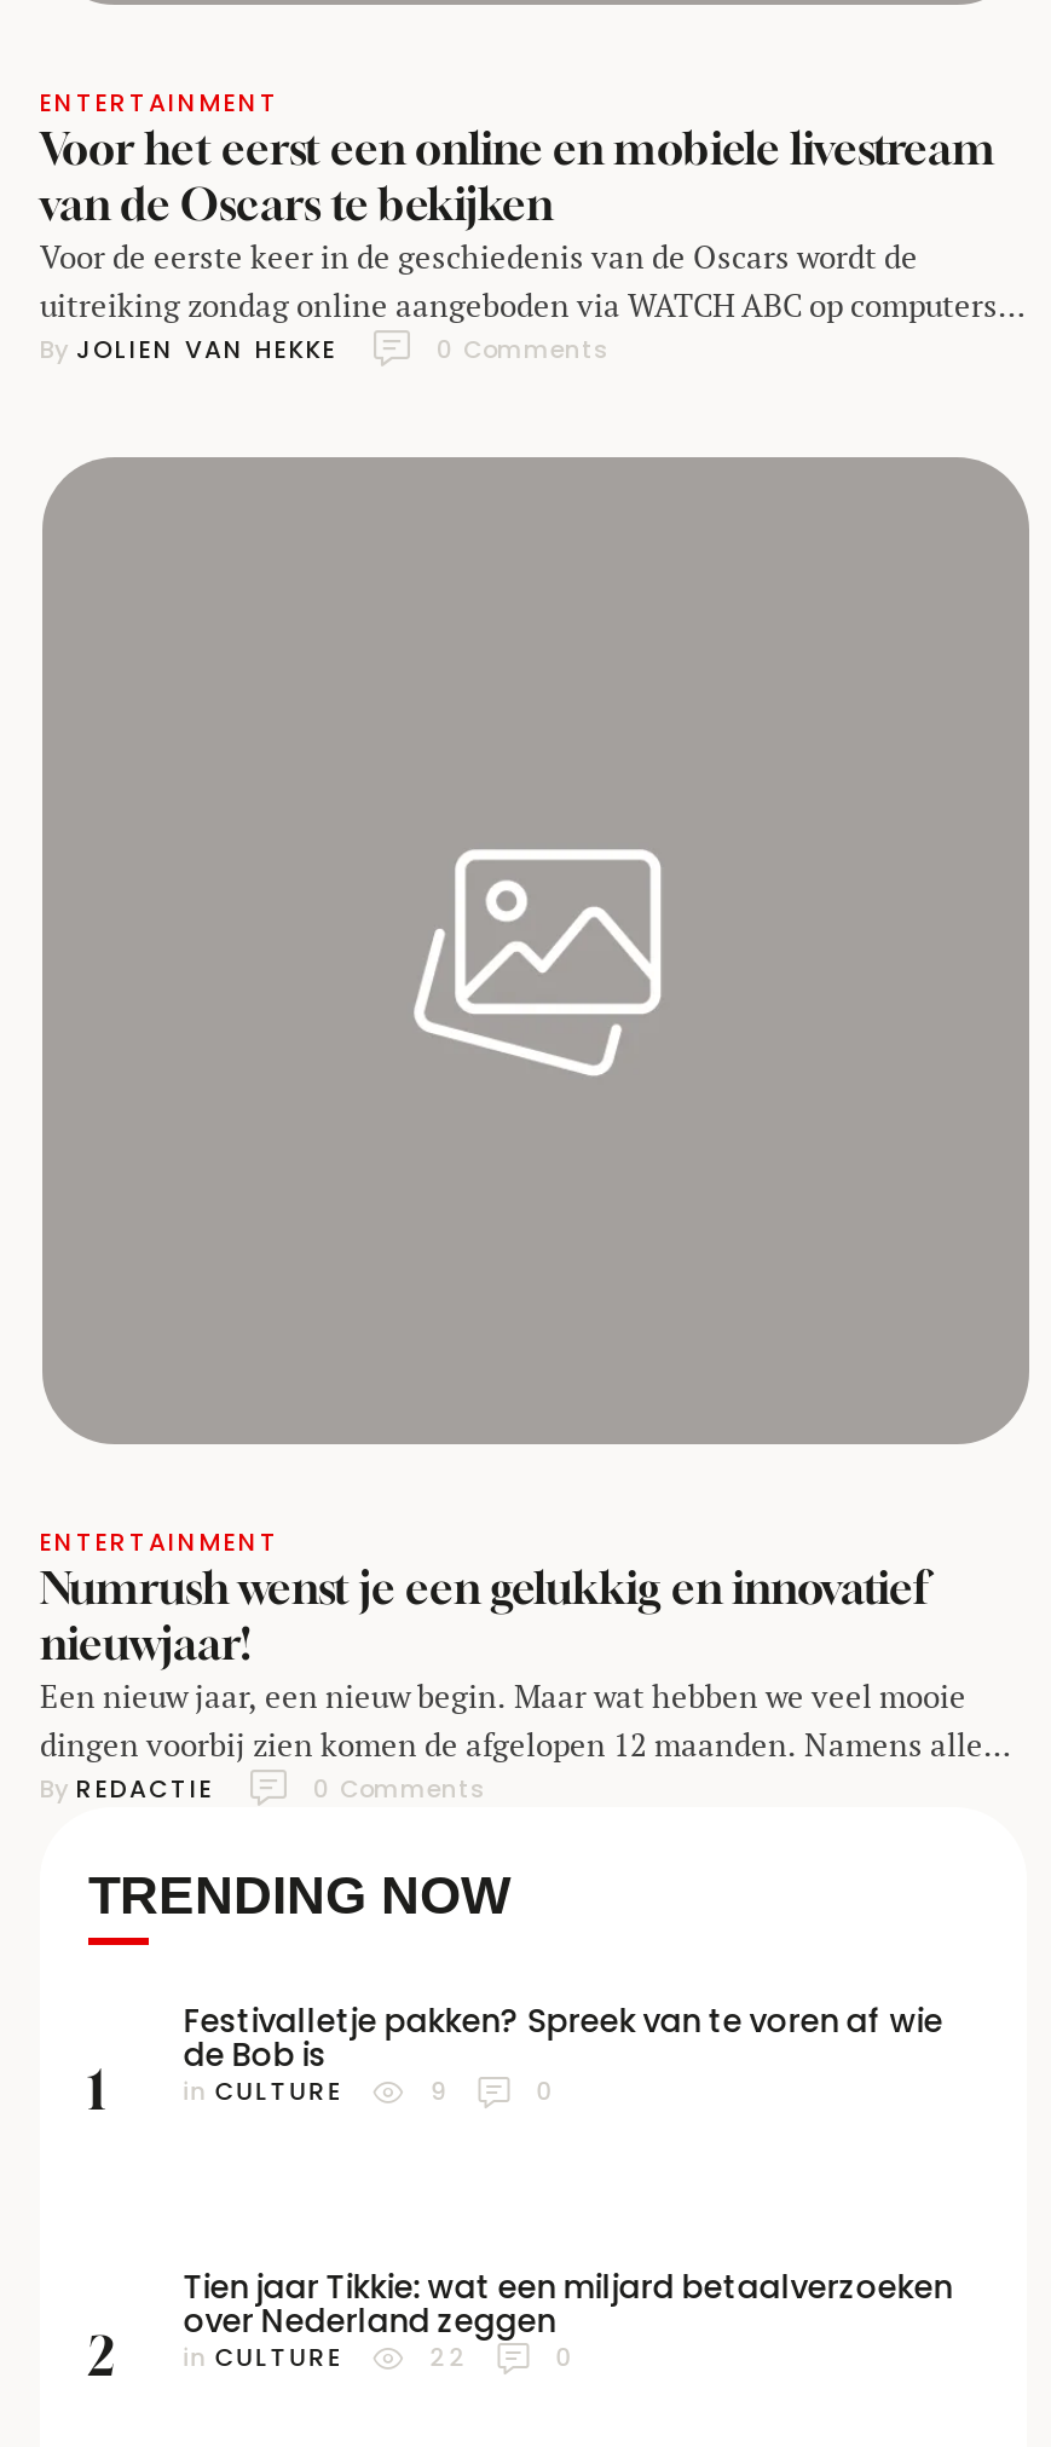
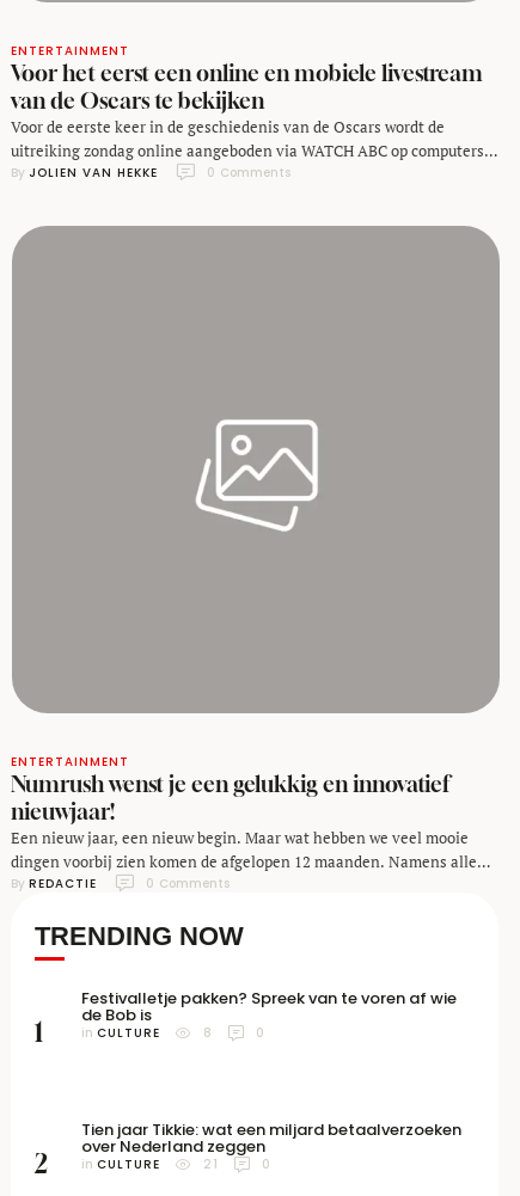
[430,2073,449,2110] 9 -> [203,1024,213,1042] 8
[430,2339,469,2376] 22 -> [203,1155,219,1173] 21

